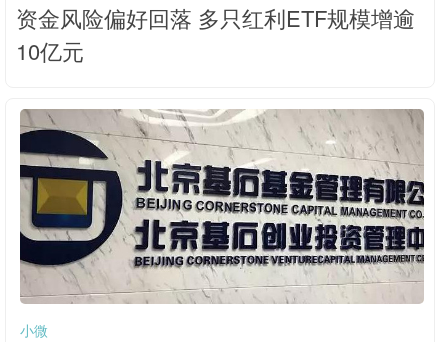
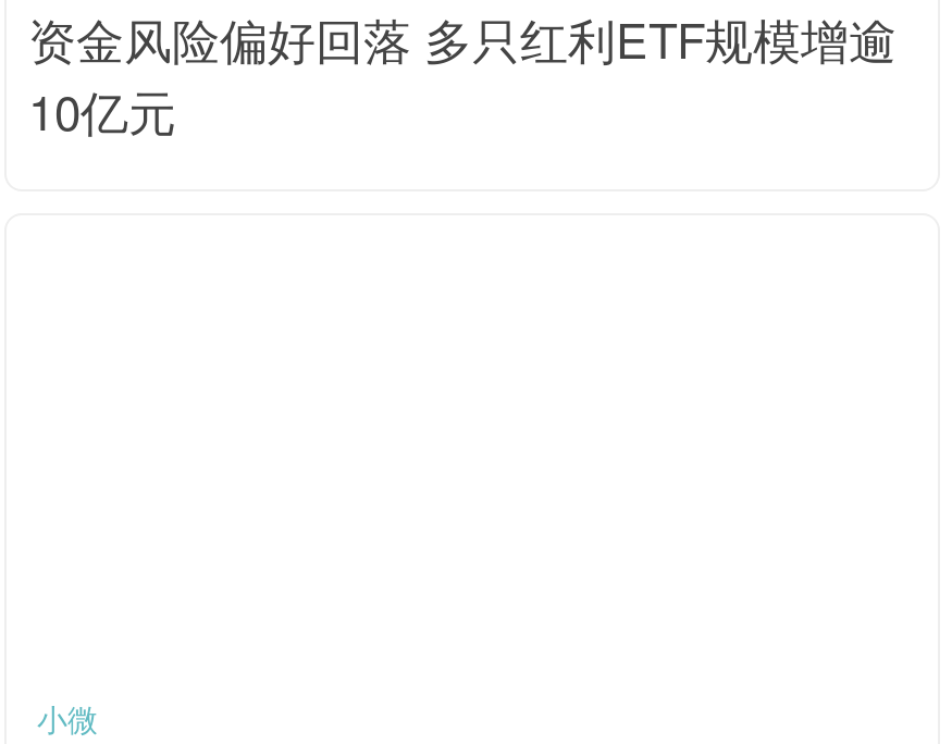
[19,108,425,304] [image] -> none

